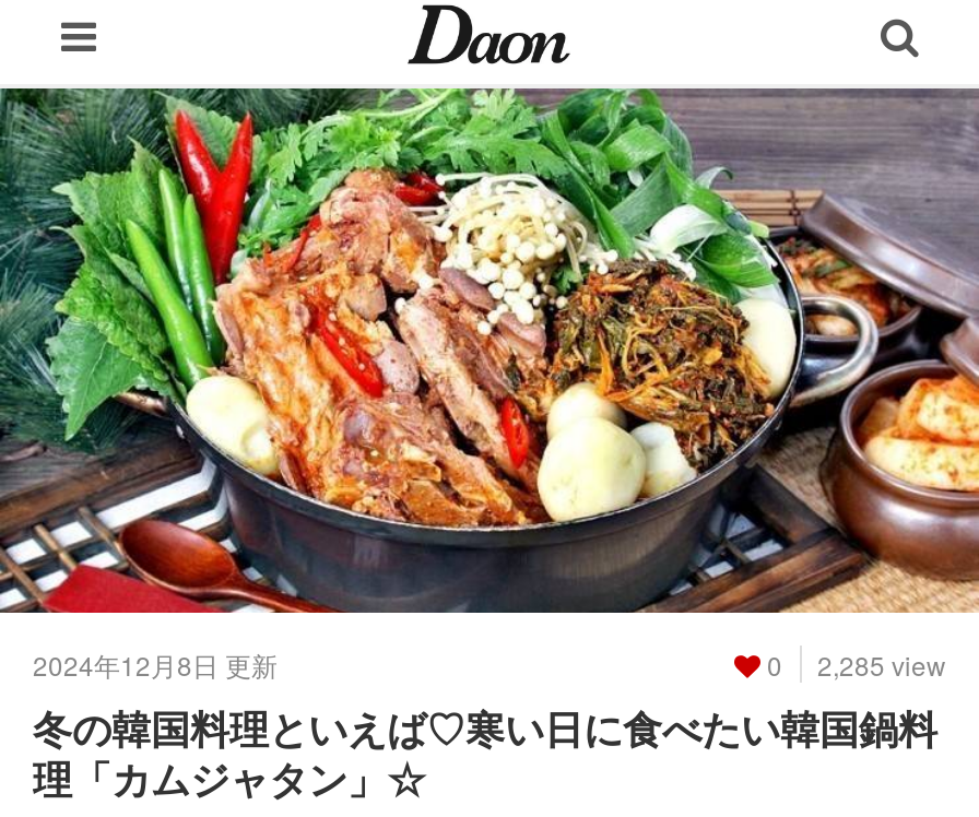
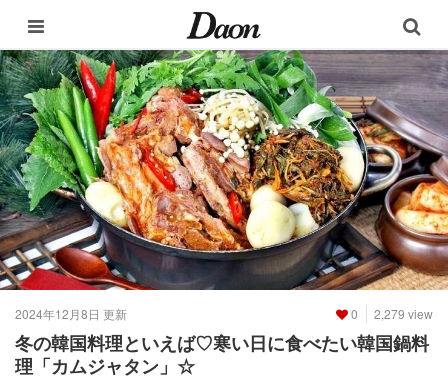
[760,646,946,683] 0 2,285 view -> [348,305,433,322] 0 2,279 view

